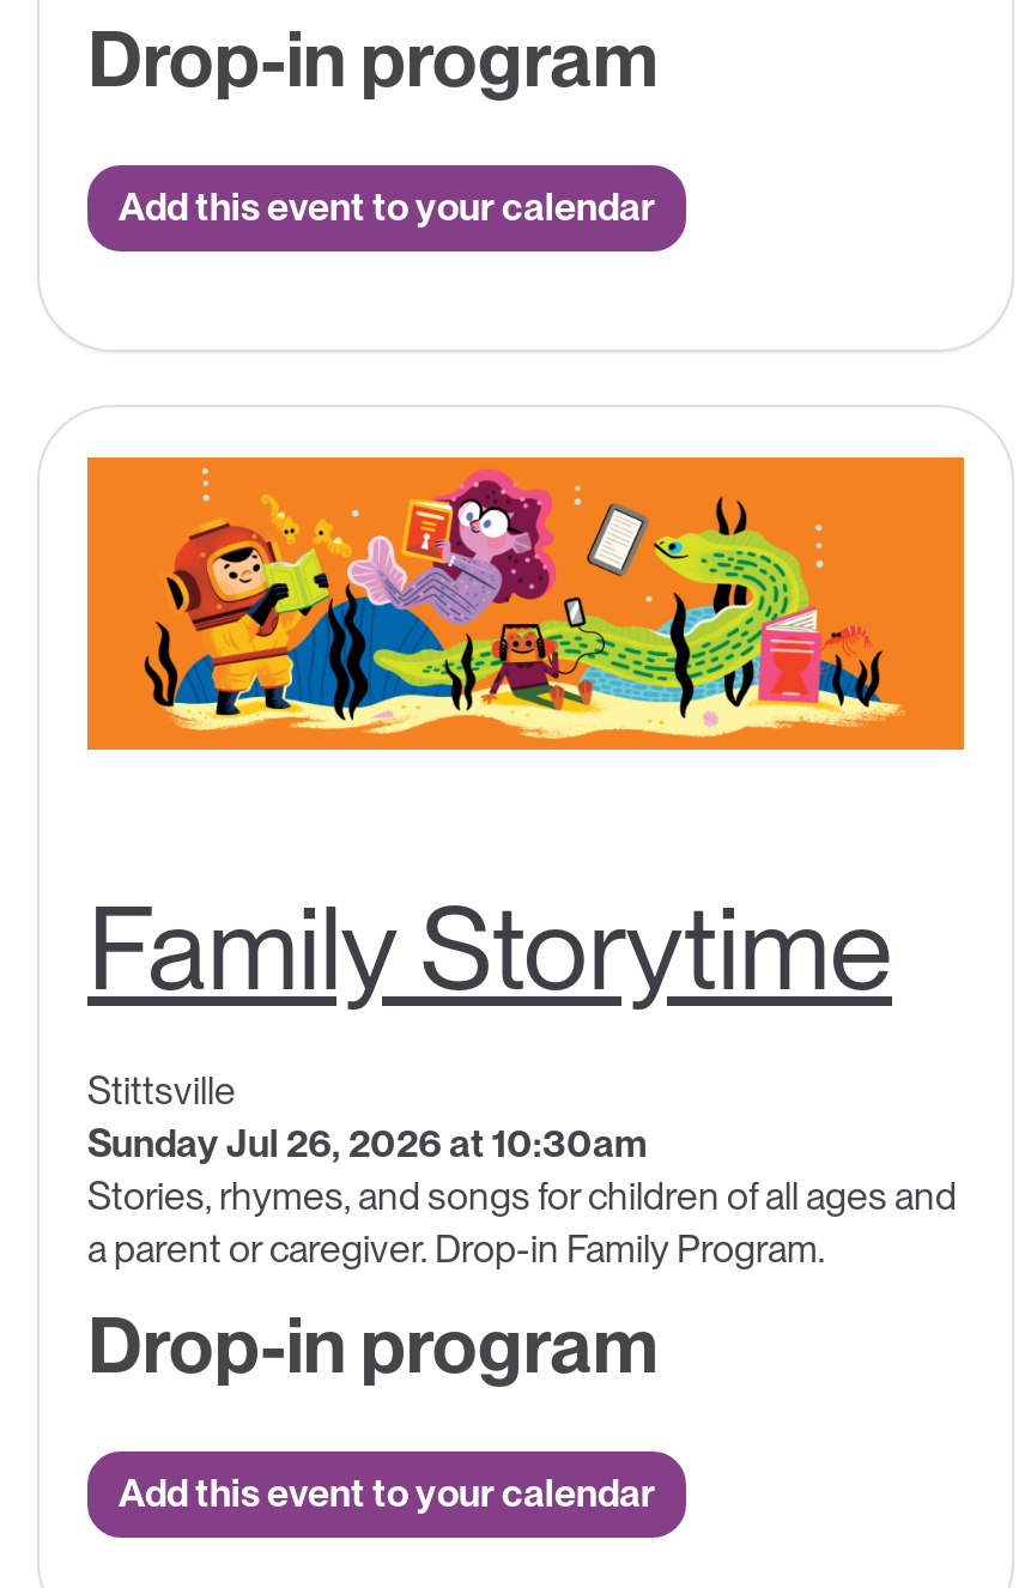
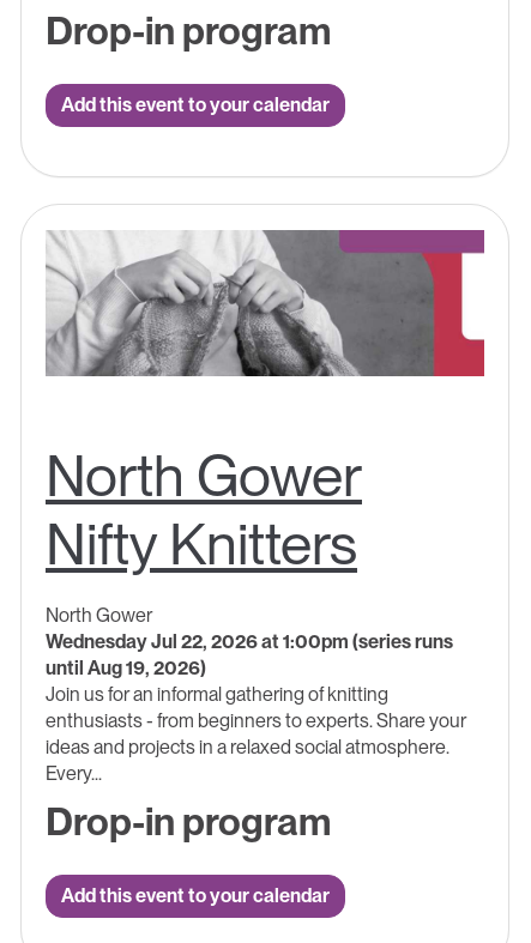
[85,455,966,752] [image] -> [44,229,485,377] [image]
[87,879,957,1271] Family Storytime | Stittsville | Sunday Jul 26, 2026 at 10:30am | Stories, rhymes, and songs for children of all ages and | a parent or caregiver. Drop-in Family Program. -> [46,441,466,785] North Gower | Nifty Knitters | North Gower | Wednesday Jul 22, 2026 at 1:00pm (series runs | until Aug 19, 2026) | Join us for an informal gathering of knitting | enthusiasts - from beginners to experts. Share your | ideas and projects in a relaxed social atmosphere. | Every...

